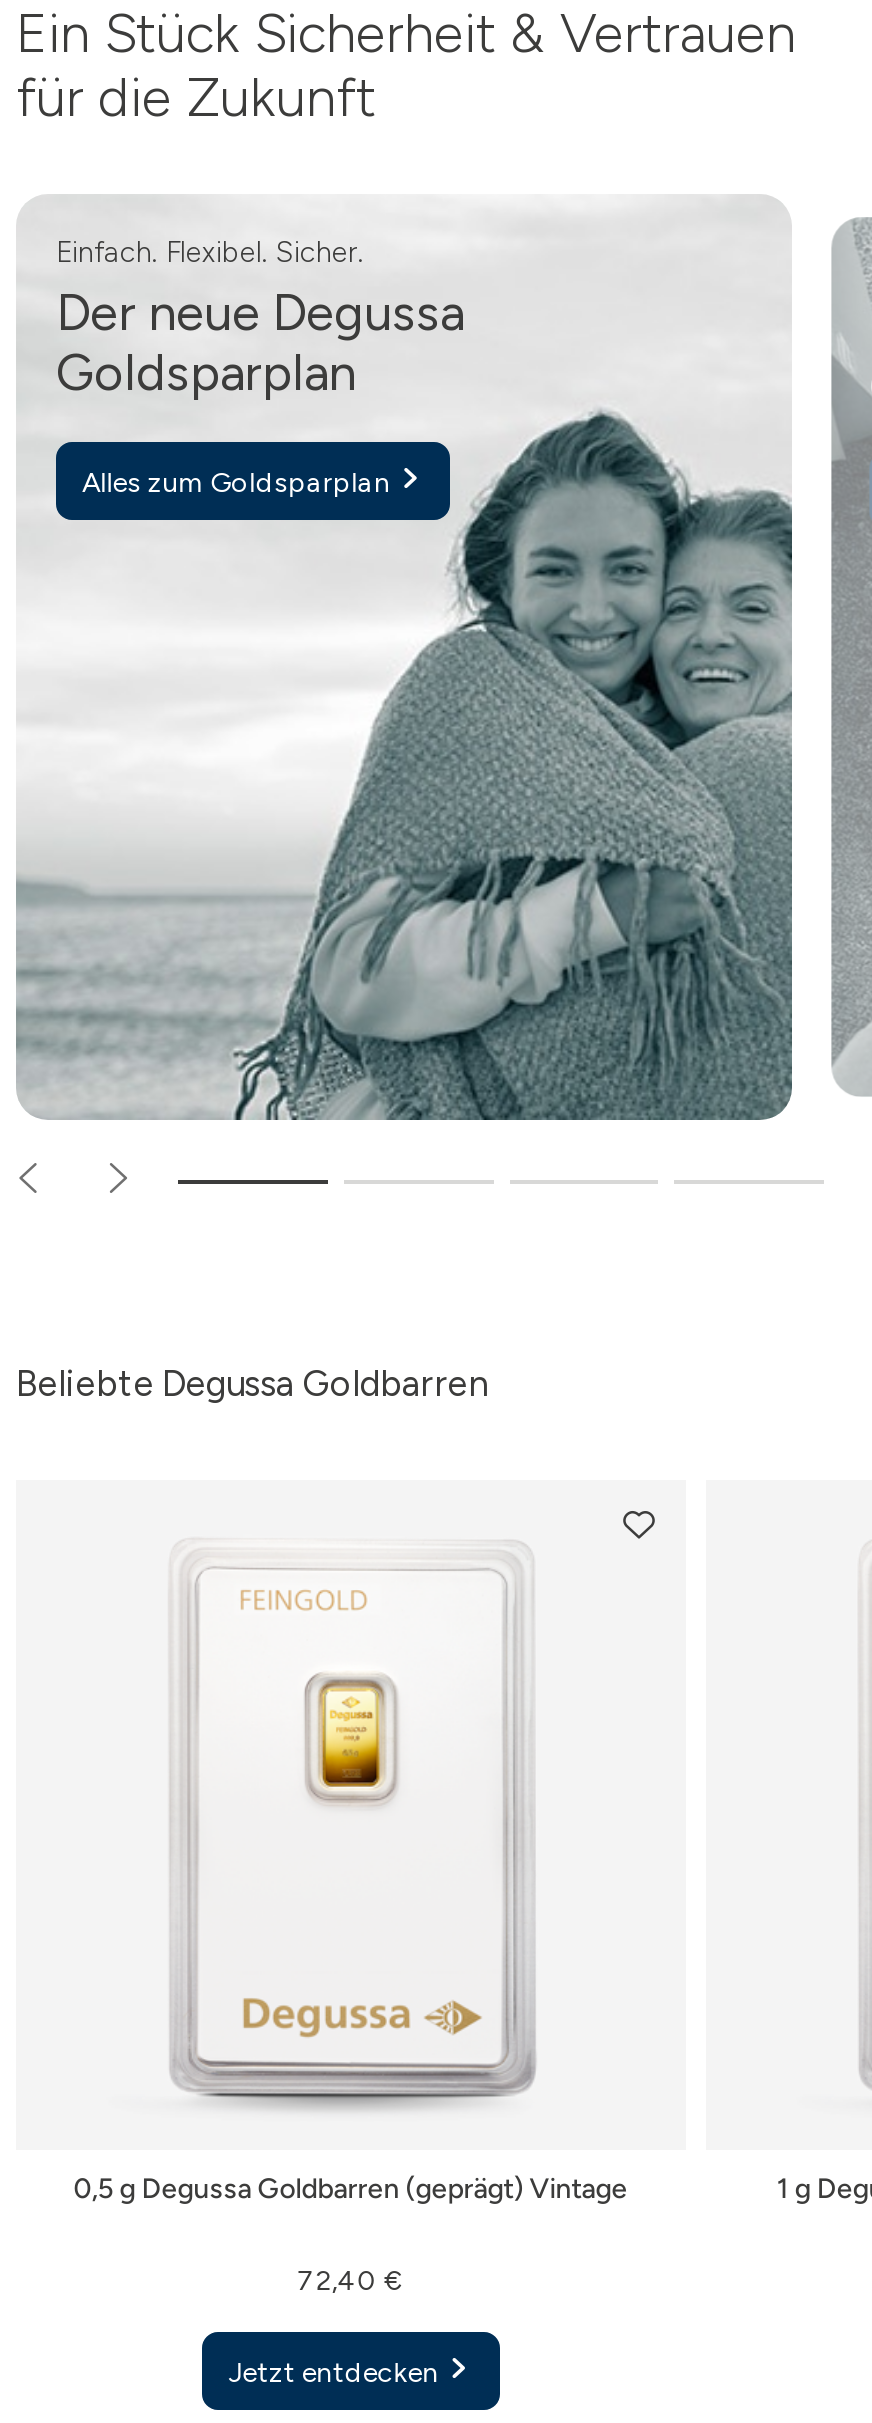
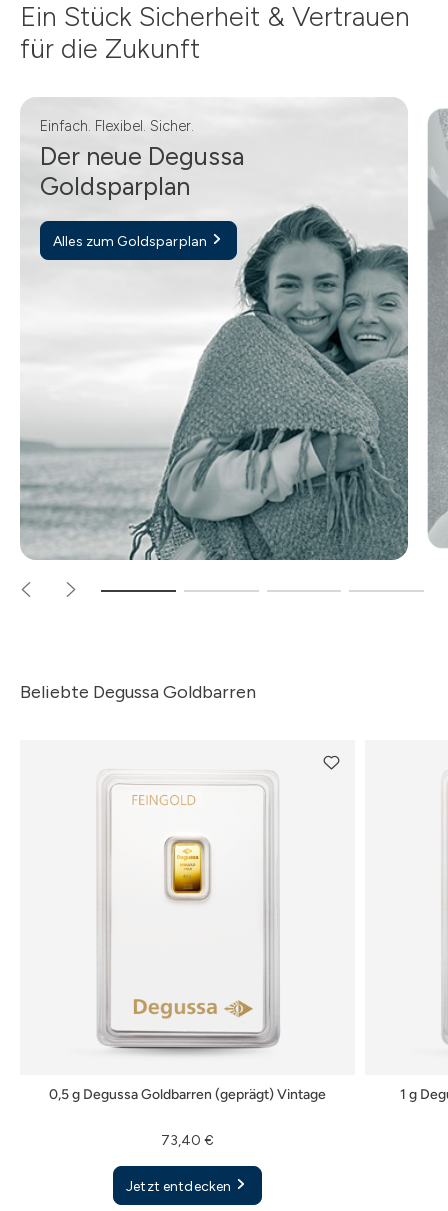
[298,2264,404,2298] 72,40 € -> [161,1132,214,1149] 73,40 €

